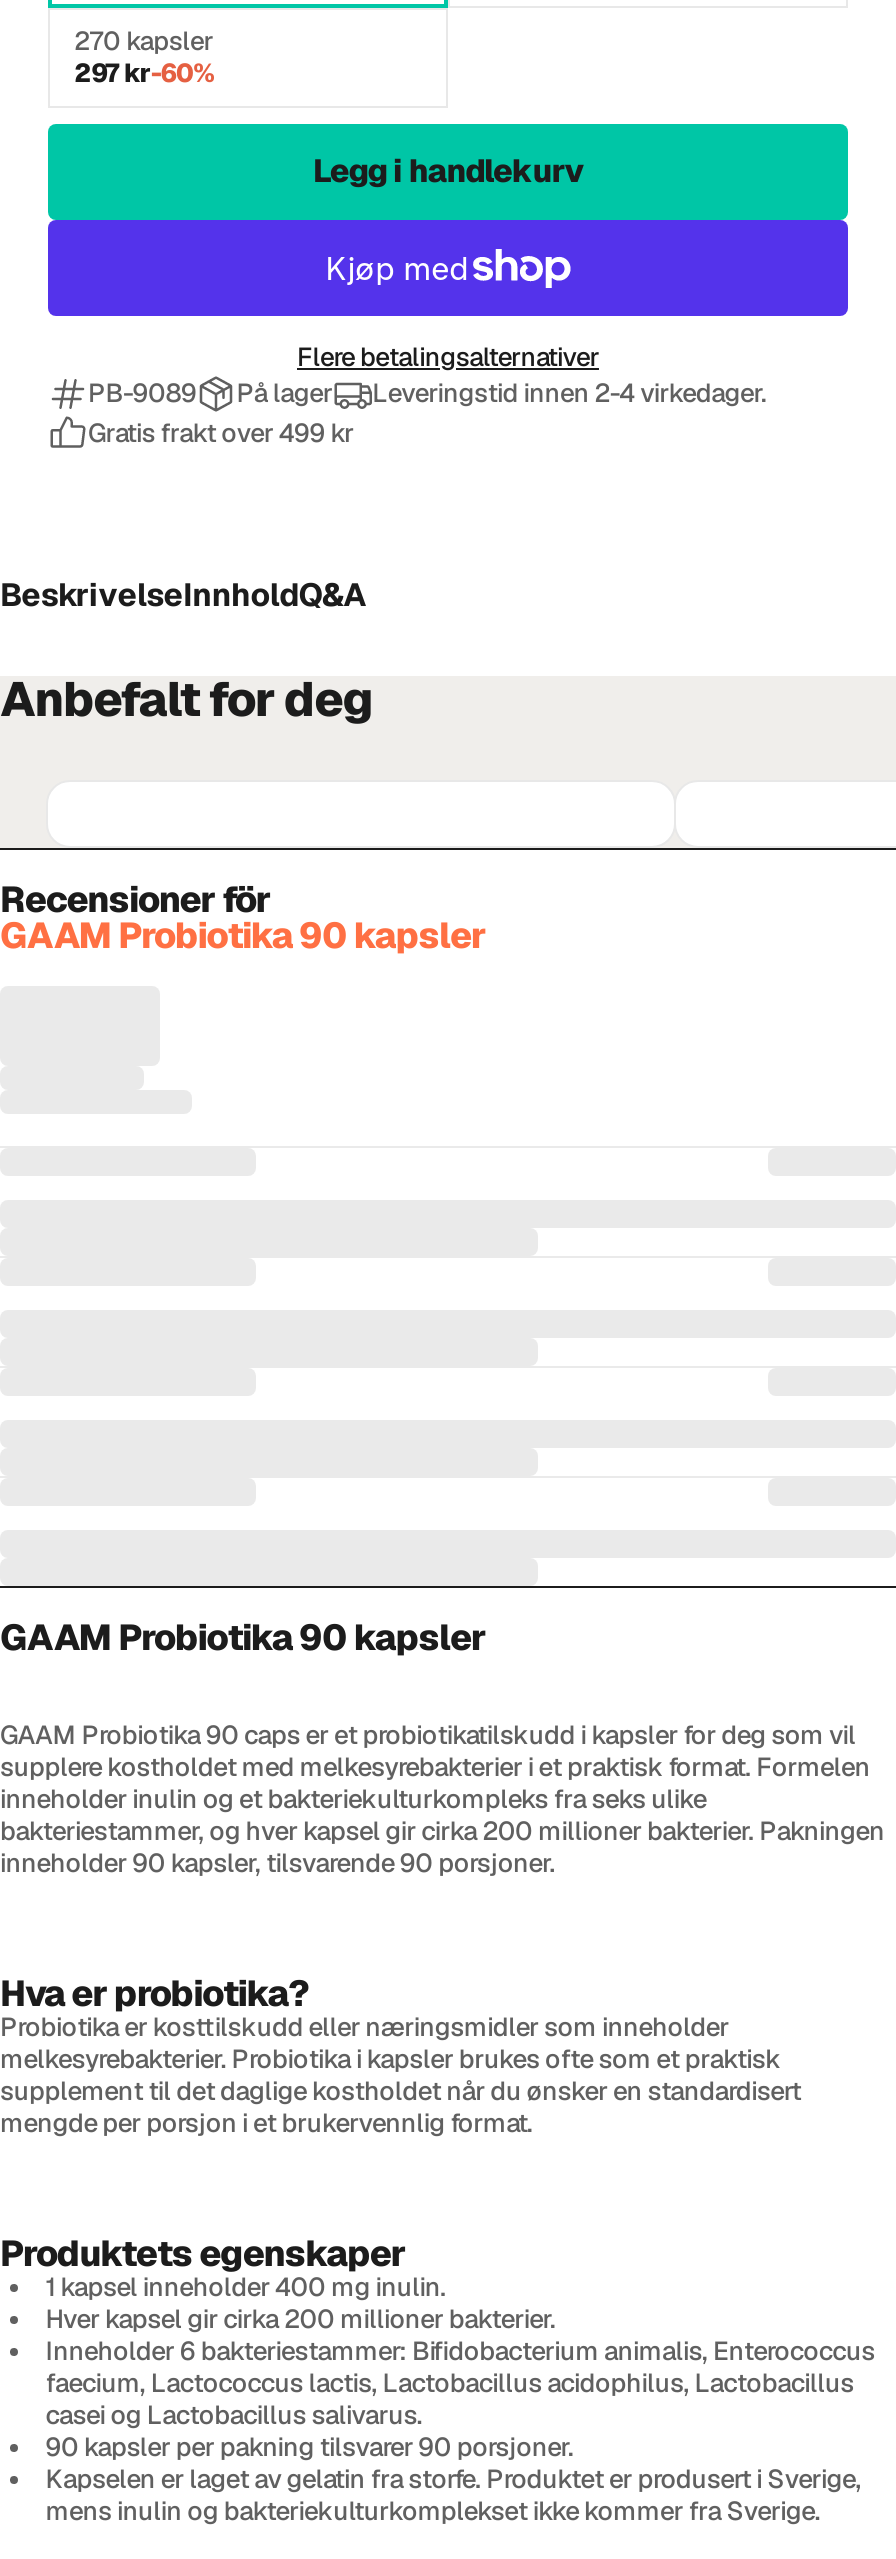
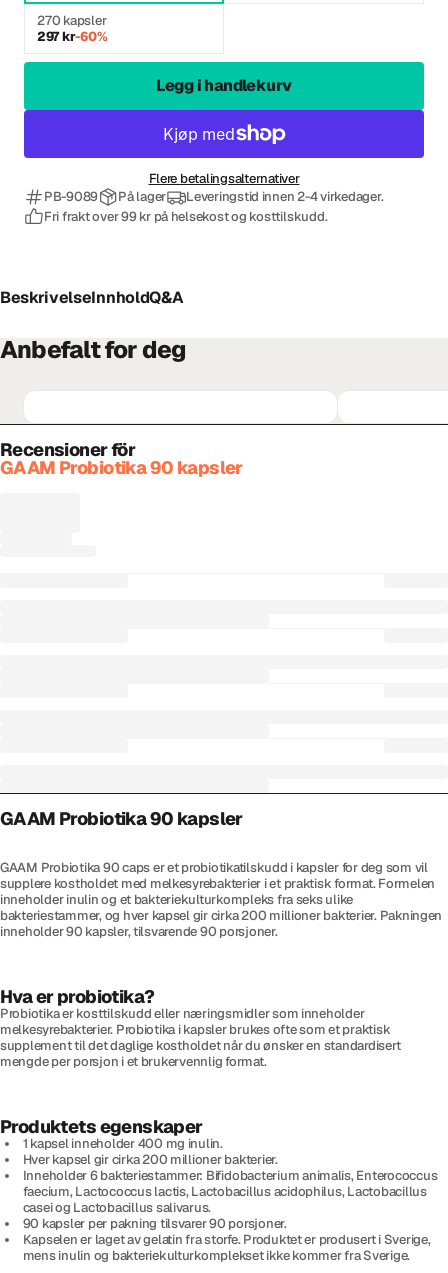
[88,415,354,449] Gratis frakt over 499 kr -> [44,208,327,225] Fri frakt over 99 kr på helsekost og kosttilskudd.

